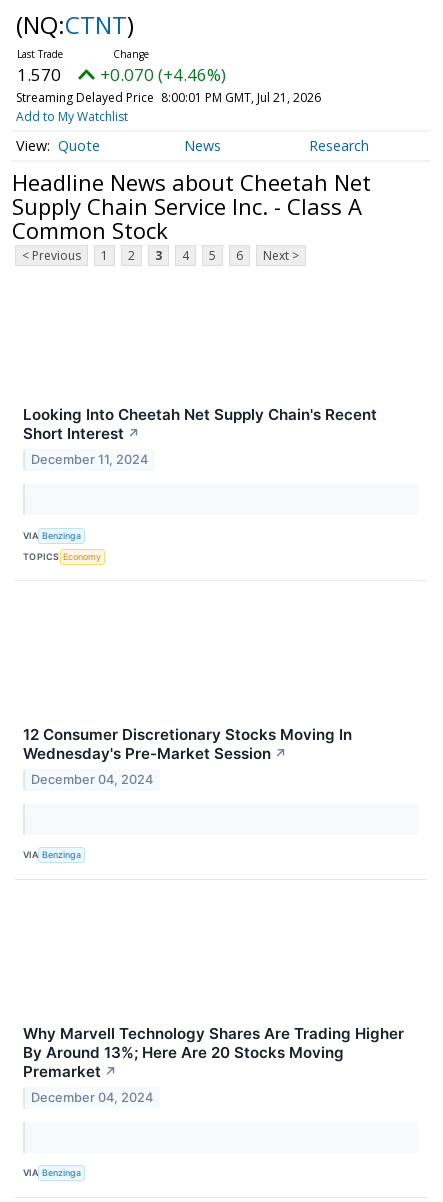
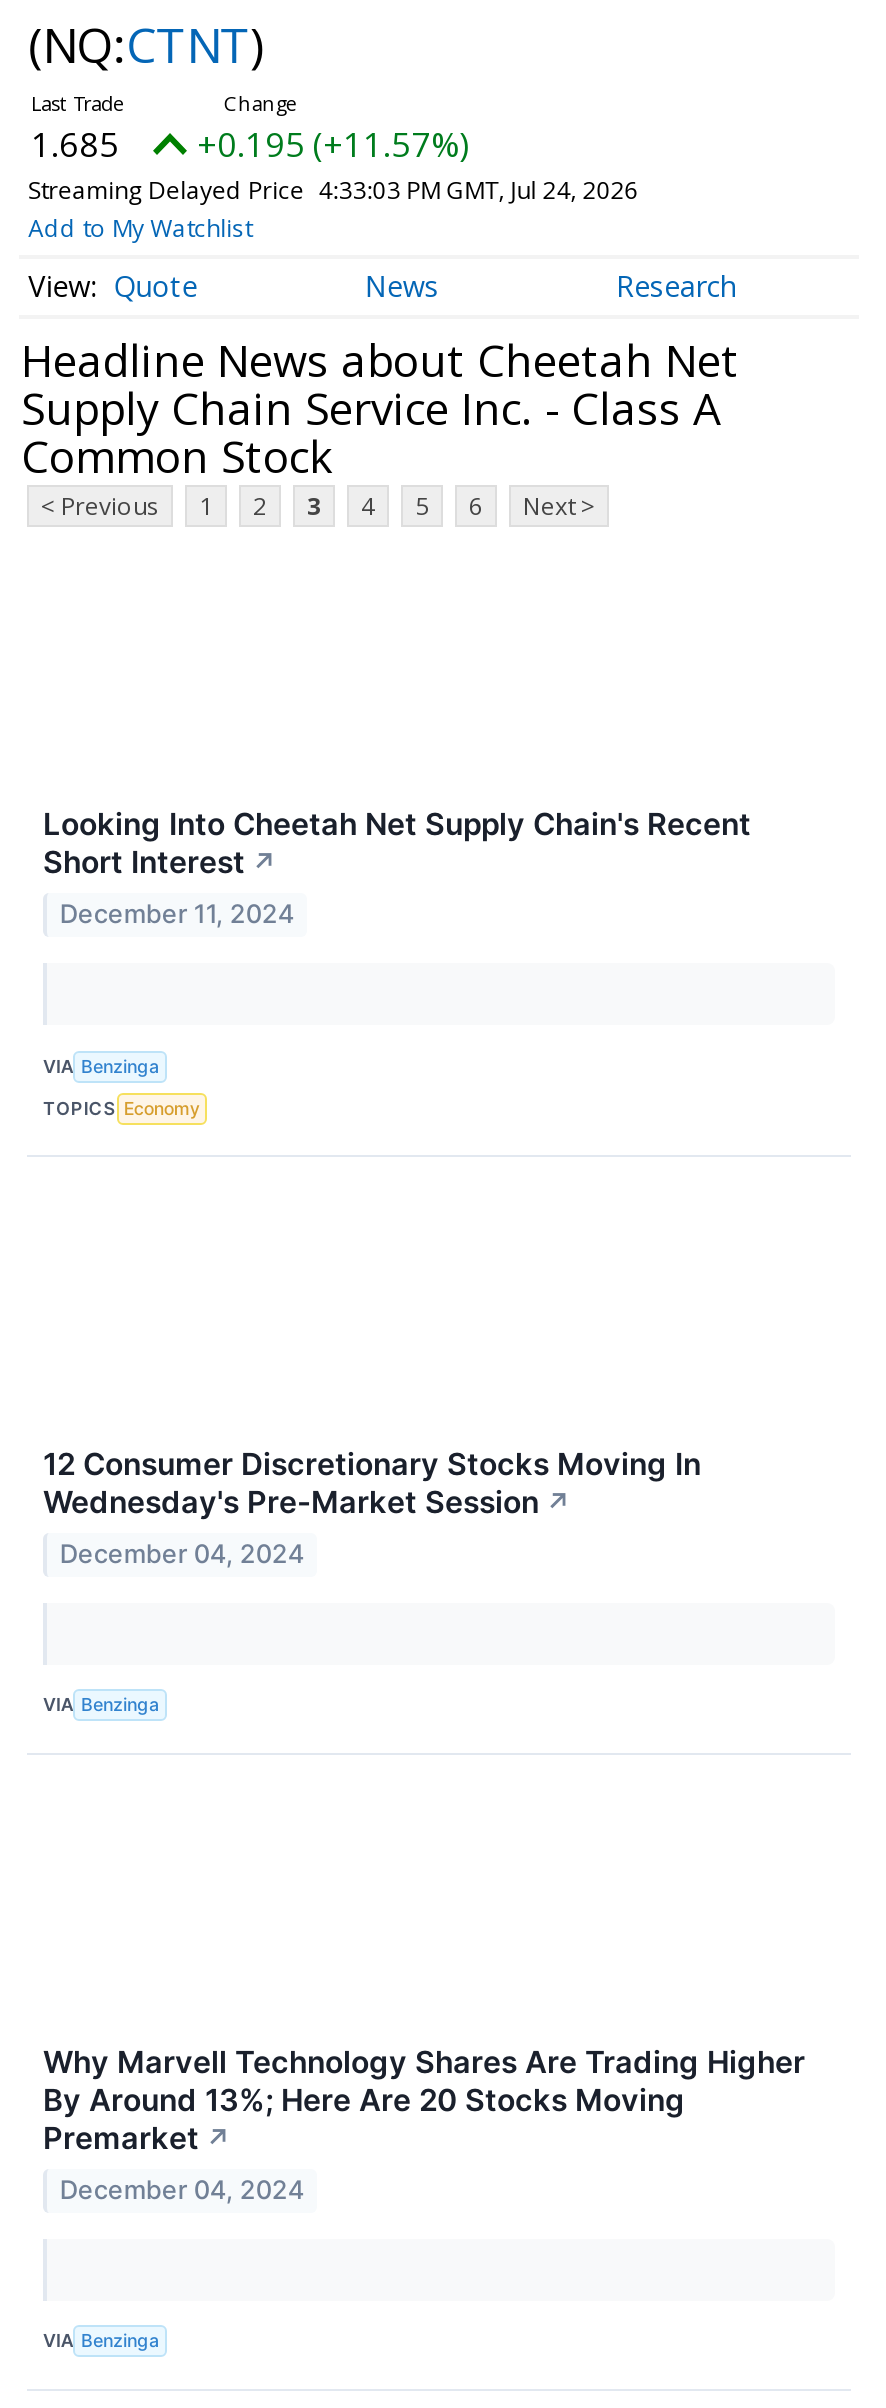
[17,63,61,86] 1.570 -> [31,121,119,167] 1.685
[100,63,226,86] +0.070 (+4.46%) -> [197,121,469,167] +0.195 (+11.57%)
[16,89,321,106] Streaming Delayed Price 8:00:01 PM GMT, Jul 21, 2026 -> [28,173,639,207] Streaming Delayed Price 4:33:03 PM GMT, Jul 24, 2026

